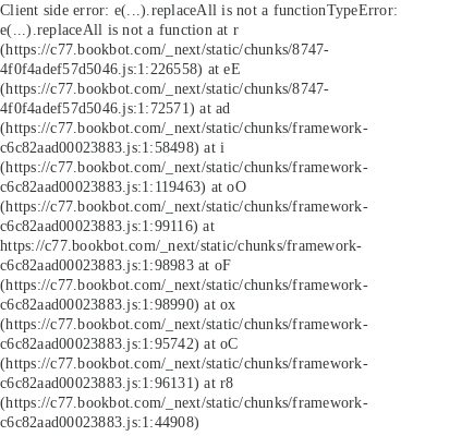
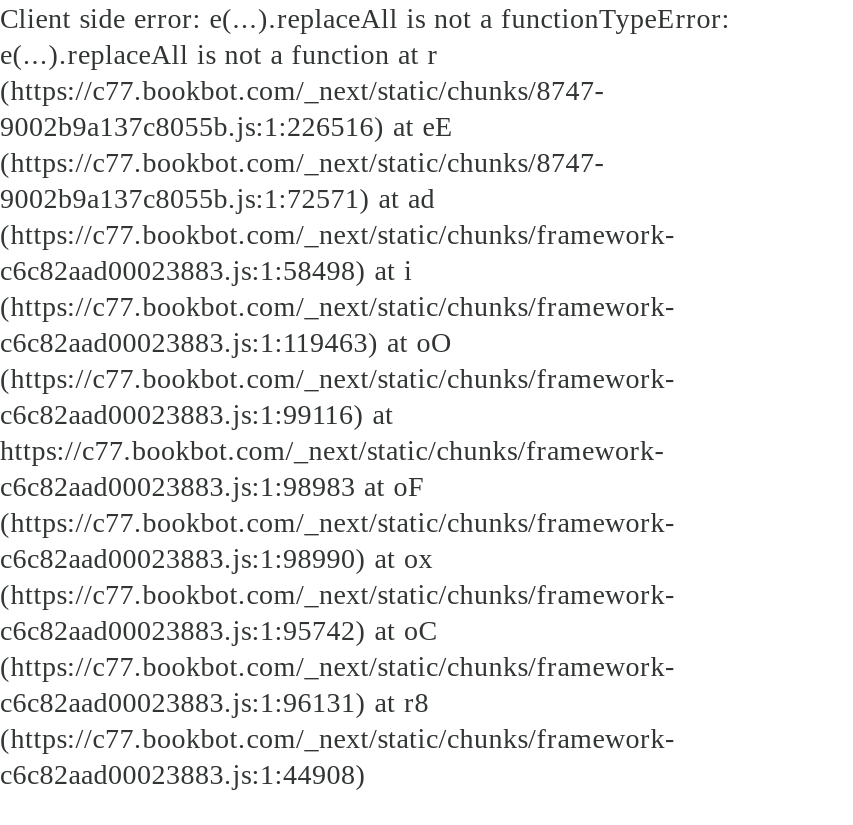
[0,60,241,77] 4f0f4adef57d5046.js:1:226558) at eE -> [0,110,454,142] 9002b9a137c8055b.js:1:226516) at eE
[0,99,230,117] 4f0f4adef57d5046.js:1:72571) at ad -> [0,182,435,214] 9002b9a137c8055b.js:1:72571) at ad

